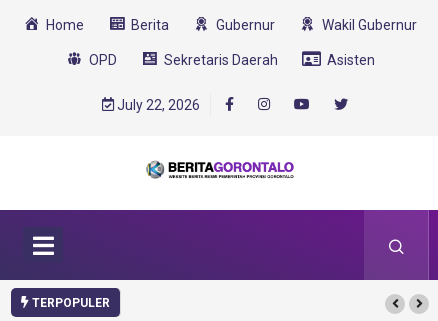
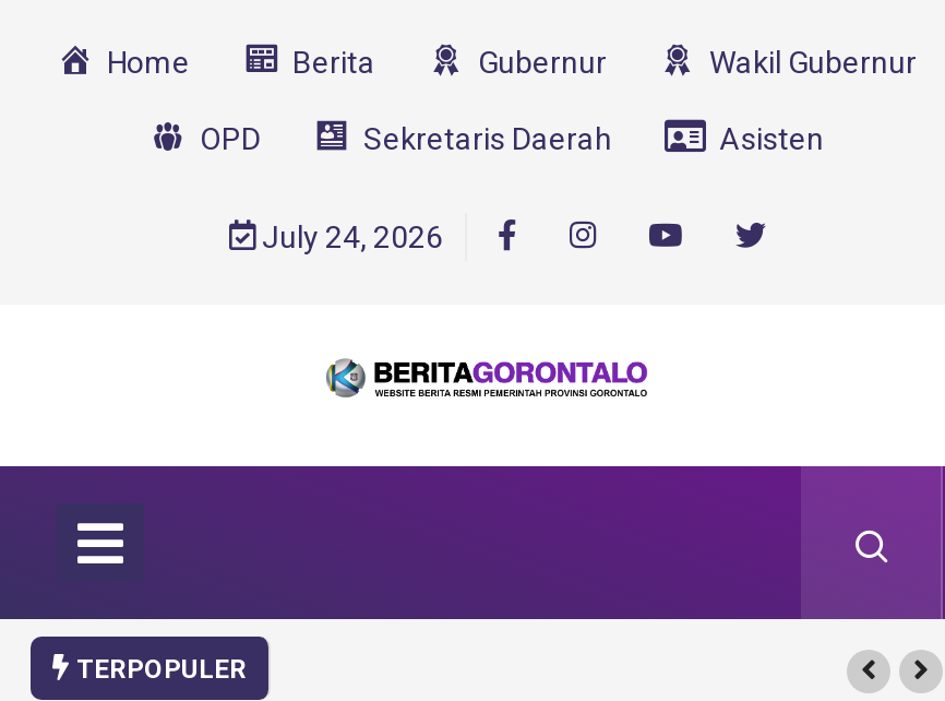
[114,97,200,113] July 22, 2026 -> [255,219,443,254] July 24, 2026

